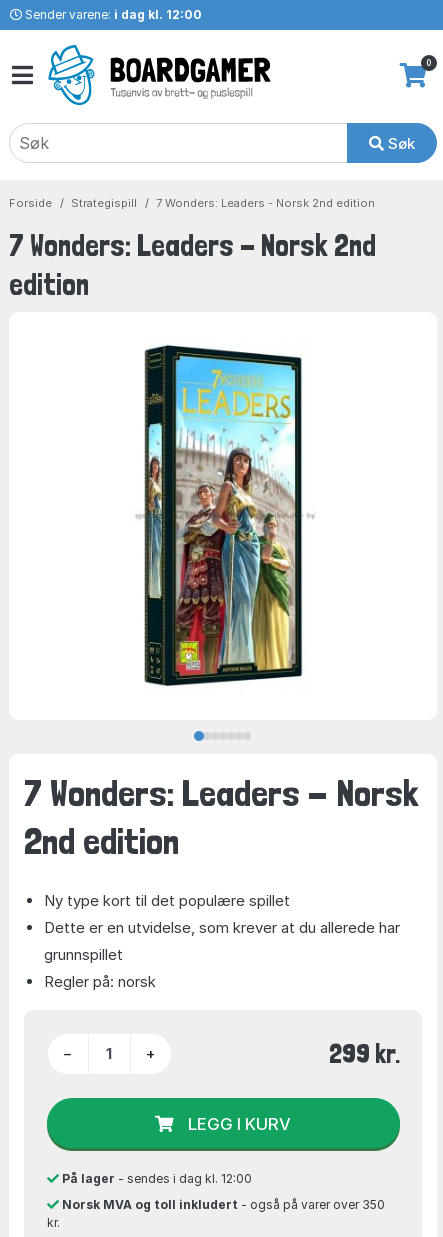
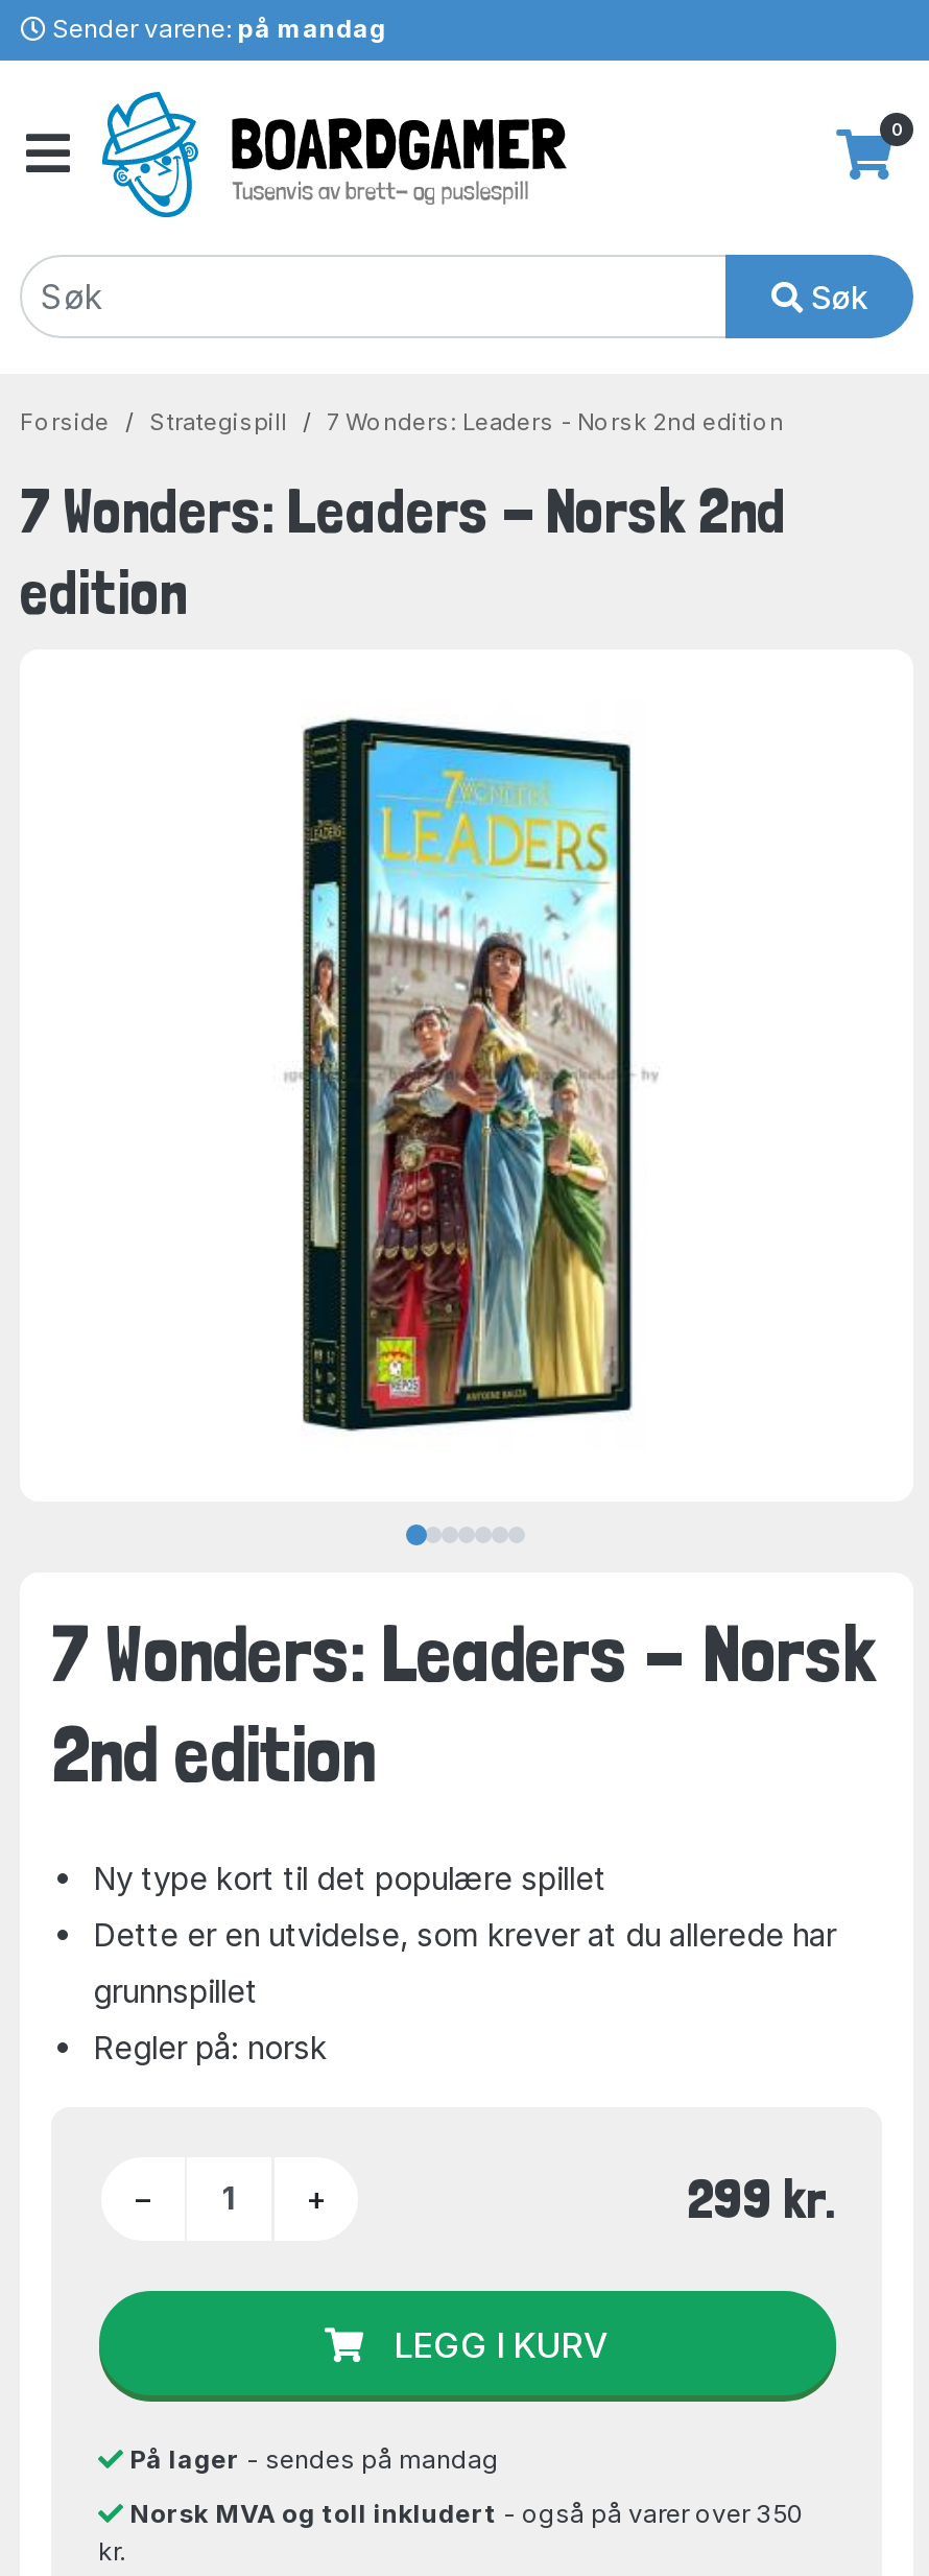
[21,7,201,22] Sender varene: i dag kl. 12:00 -> [46,13,386,44] Sender varene: på mandag
[61,1171,251,1186] På lager - sendes i dag kl. 12:00 -> [129,2443,499,2475] På lager - sendes på mandag

